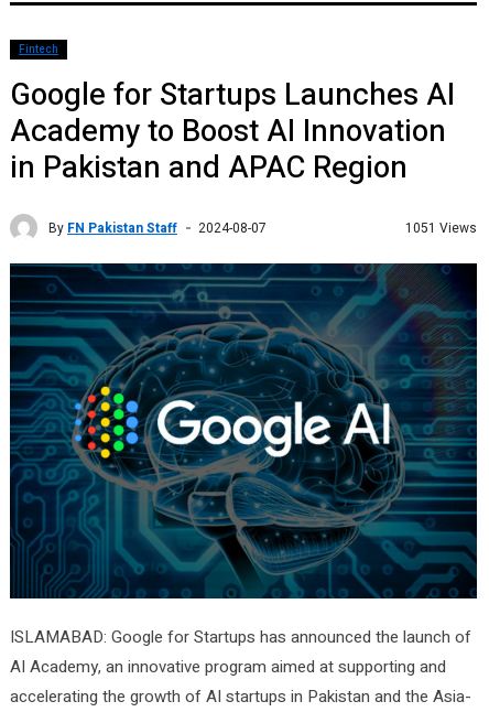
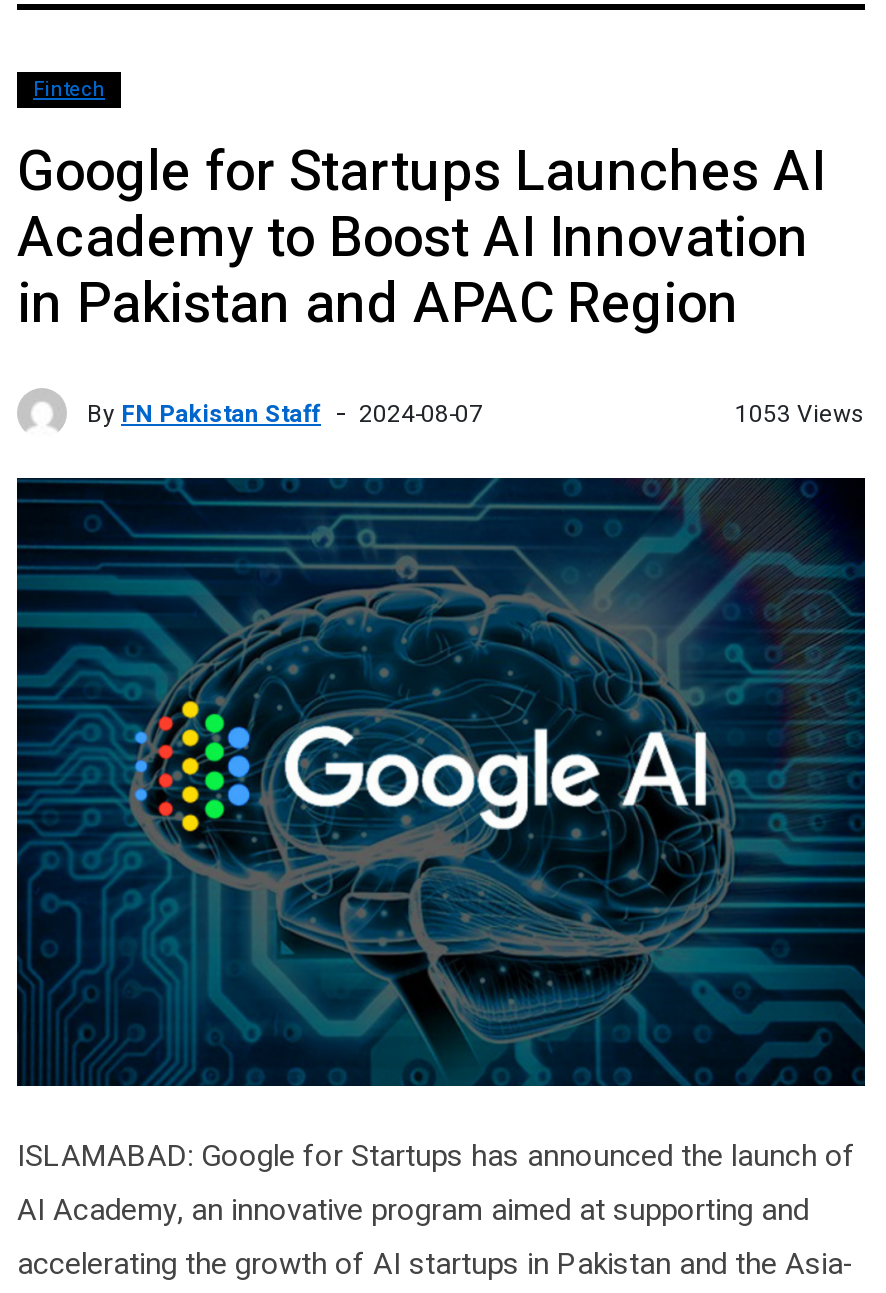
[405,218,477,238] 1051 Views -> [735,395,865,431] 1053 Views

